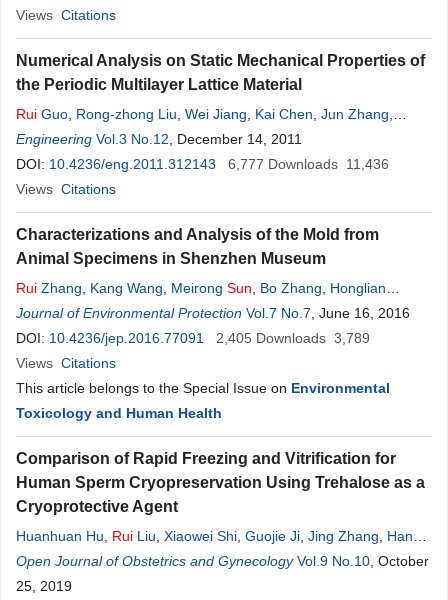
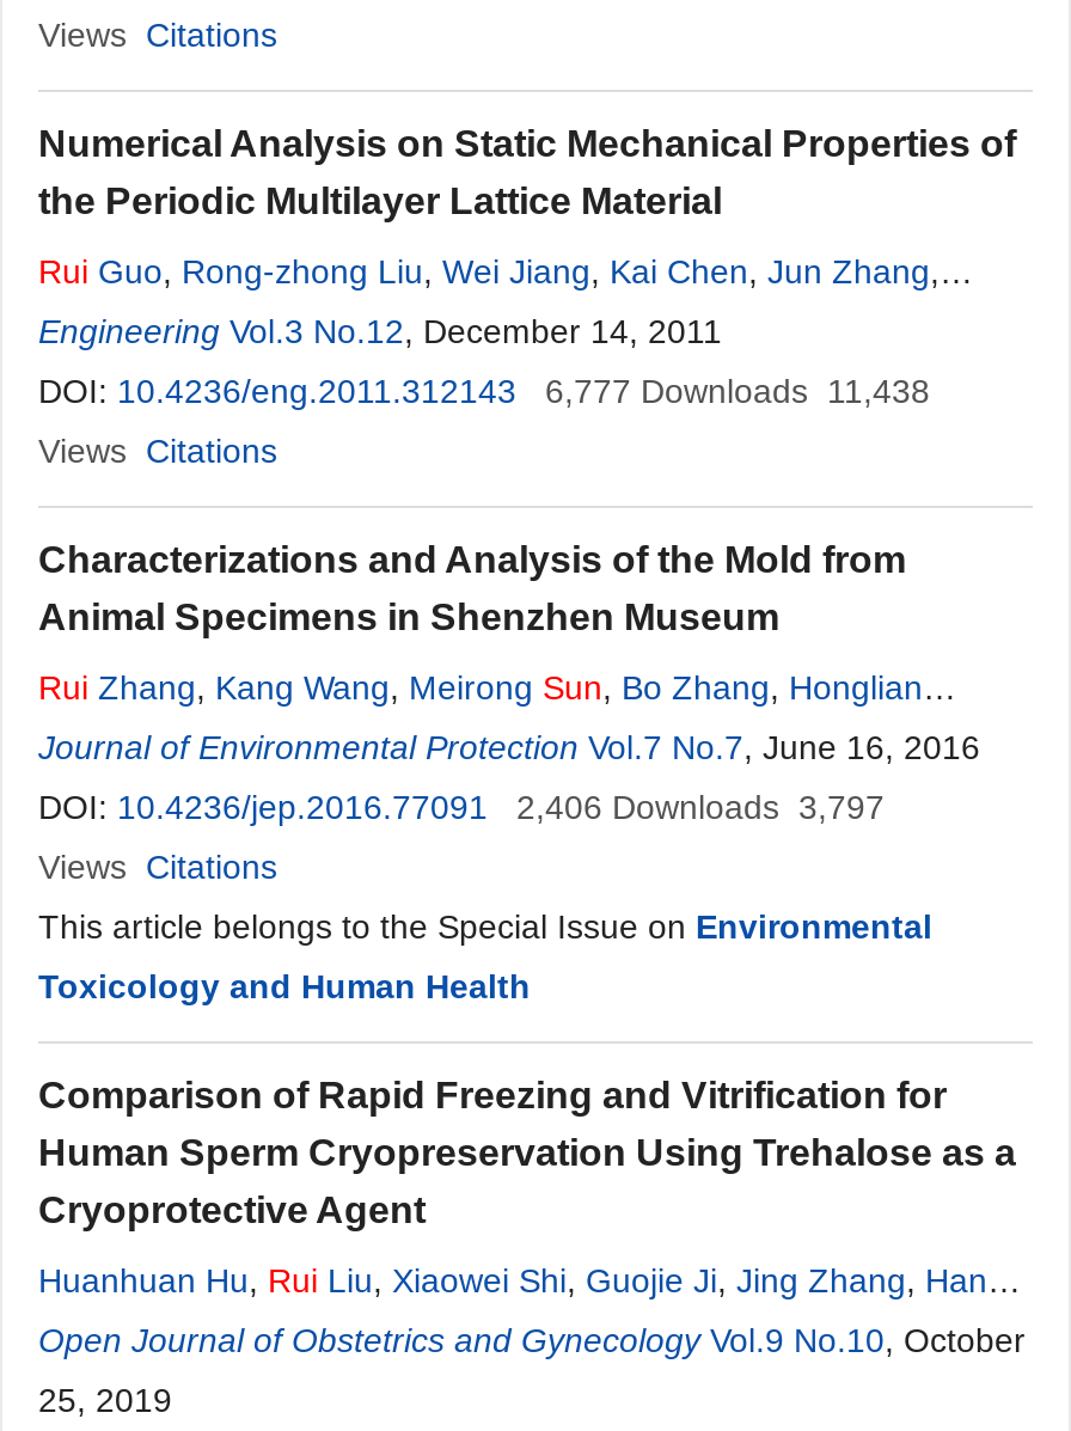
[16,156,389,172] DOI: 10.4236/eng.2011.312143 6,777 Downloads 11,436 -> [38,372,930,410] DOI: 10.4236/eng.2011.312143 6,777 Downloads 11,438
[16,330,370,346] DOI: 10.4236/jep.2016.77091 2,405 Downloads 3,789 -> [38,788,885,826] DOI: 10.4236/jep.2016.77091 2,406 Downloads 3,797

